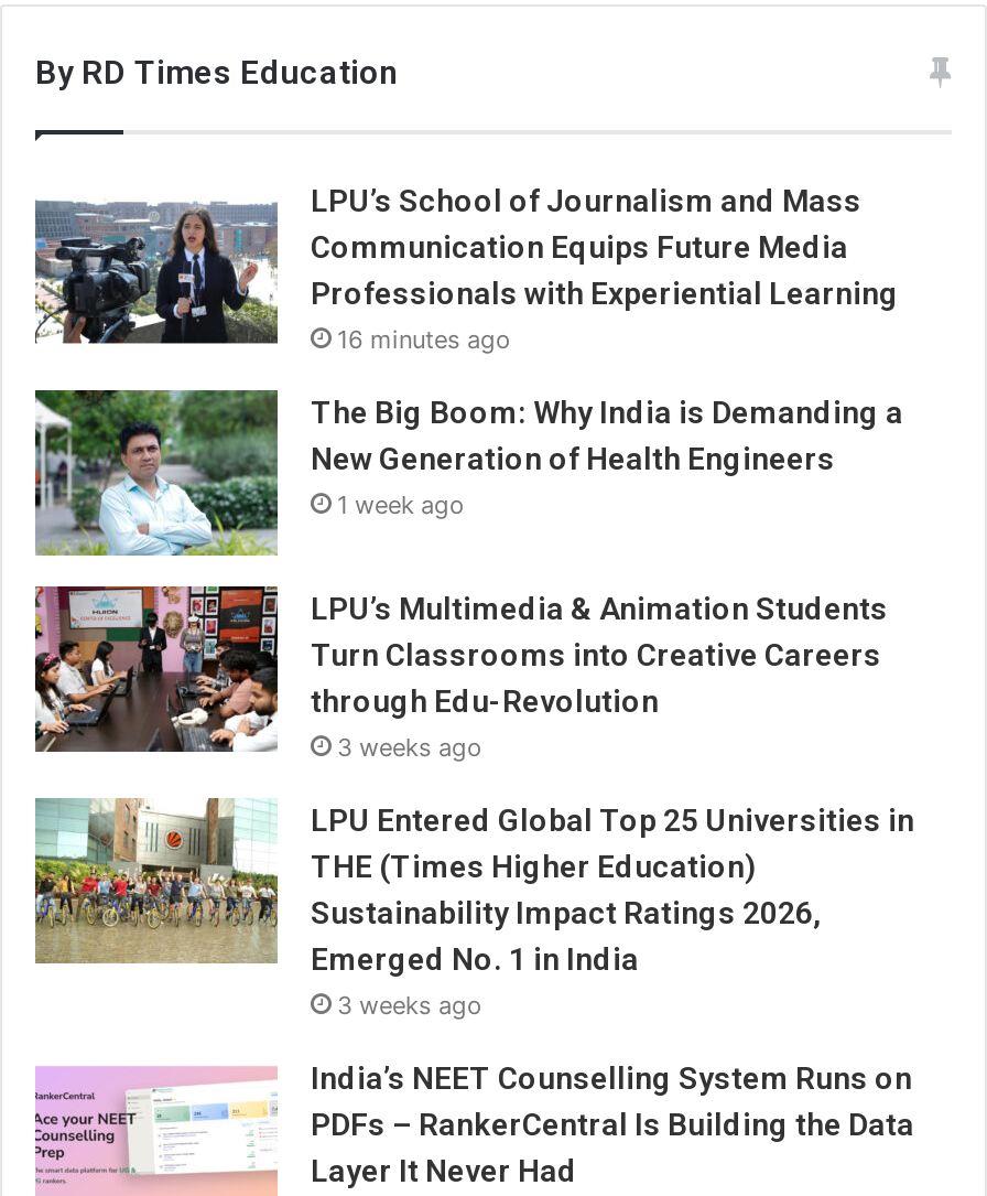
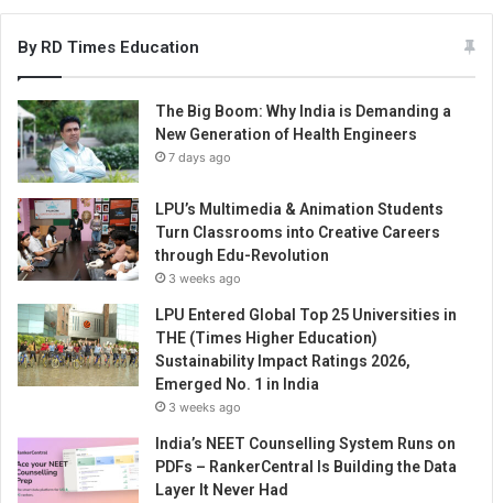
[33,182,899,354] [image] | LPU’s School of Journalism and Mass | Communication Equips Future Media | Professionals with Experiential Learning | 16 minutes ago -> none
[337,489,465,519] 1 week ago -> [168,150,231,165] 7 days ago

